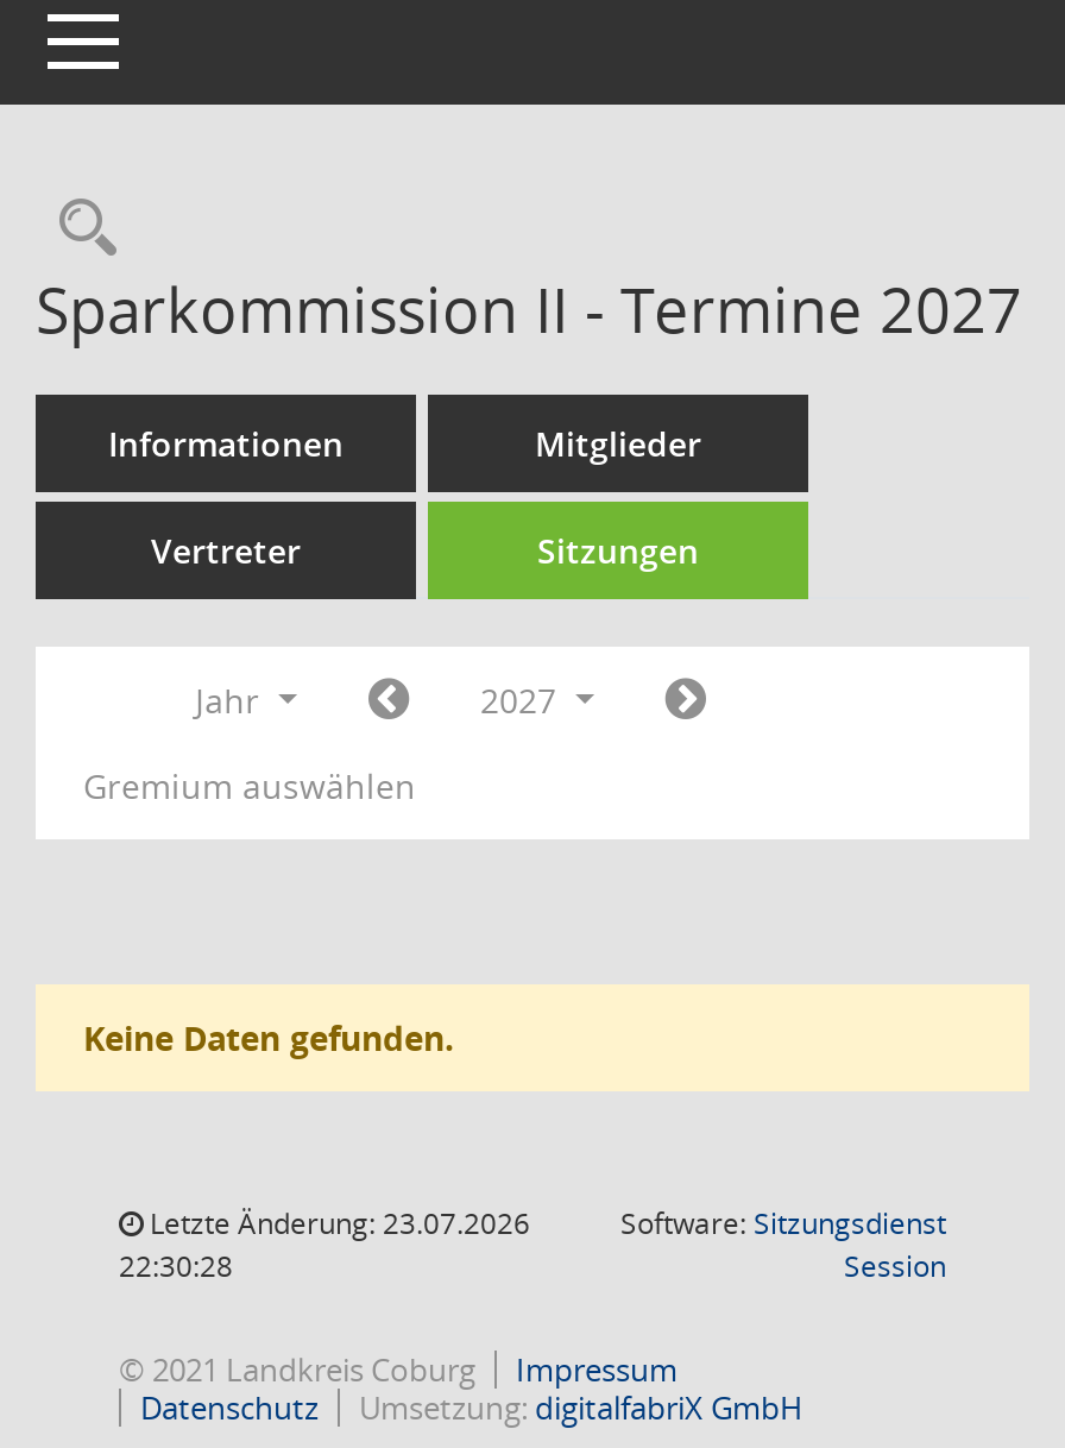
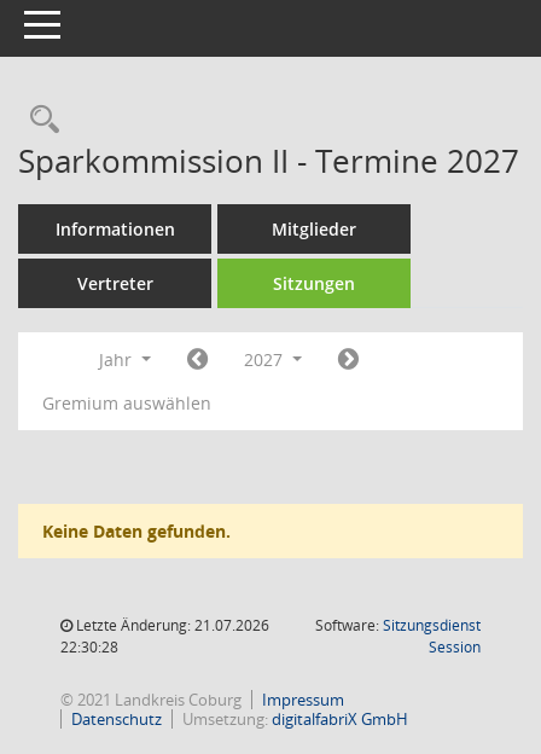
[143,1203,530,1244] Letzte Änderung: 23.07.2026 -> [72,615,269,636] Letzte Änderung: 21.07.2026

